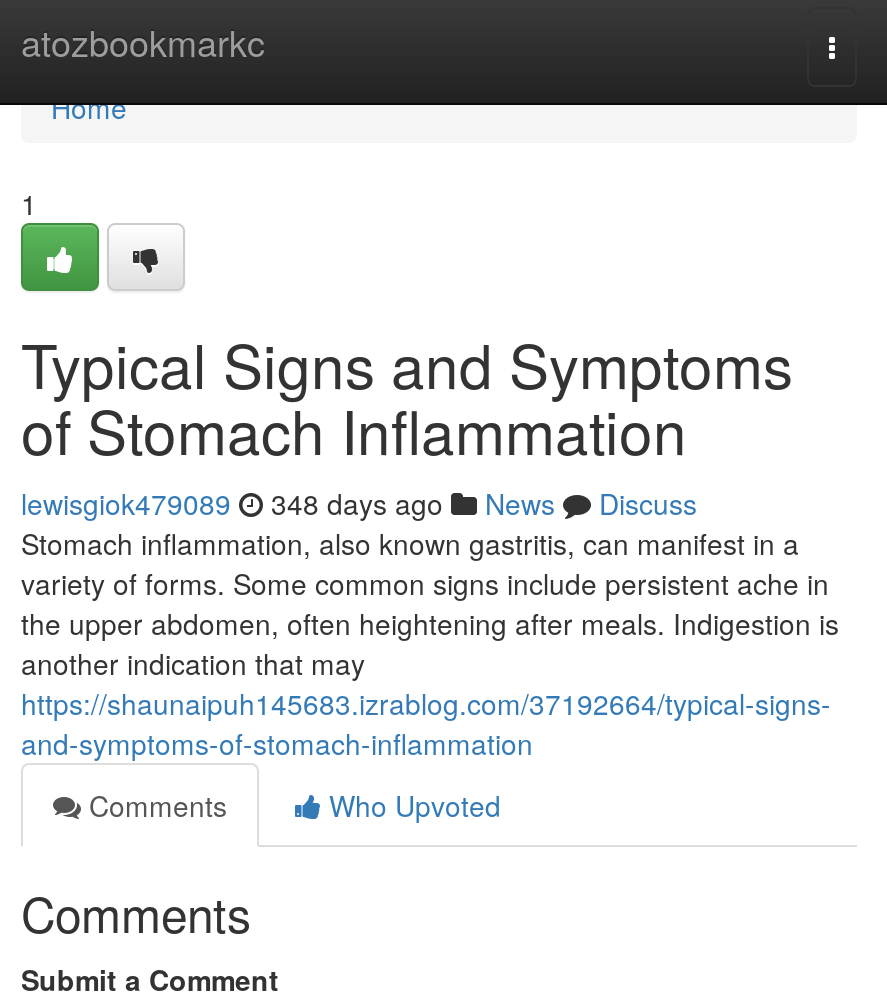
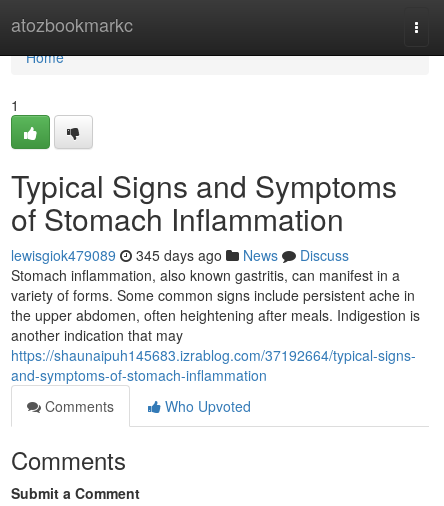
[21,483,697,523] lewisgiok479089 348 days ago News Discuss -> [11,245,349,265] lewisgiok479089 345 days ago News Discuss

